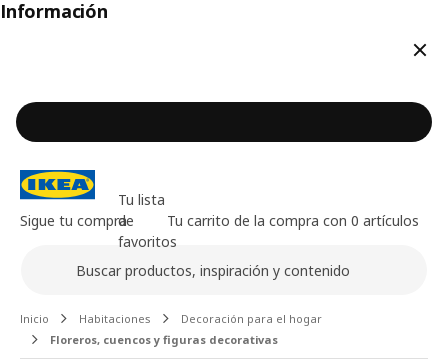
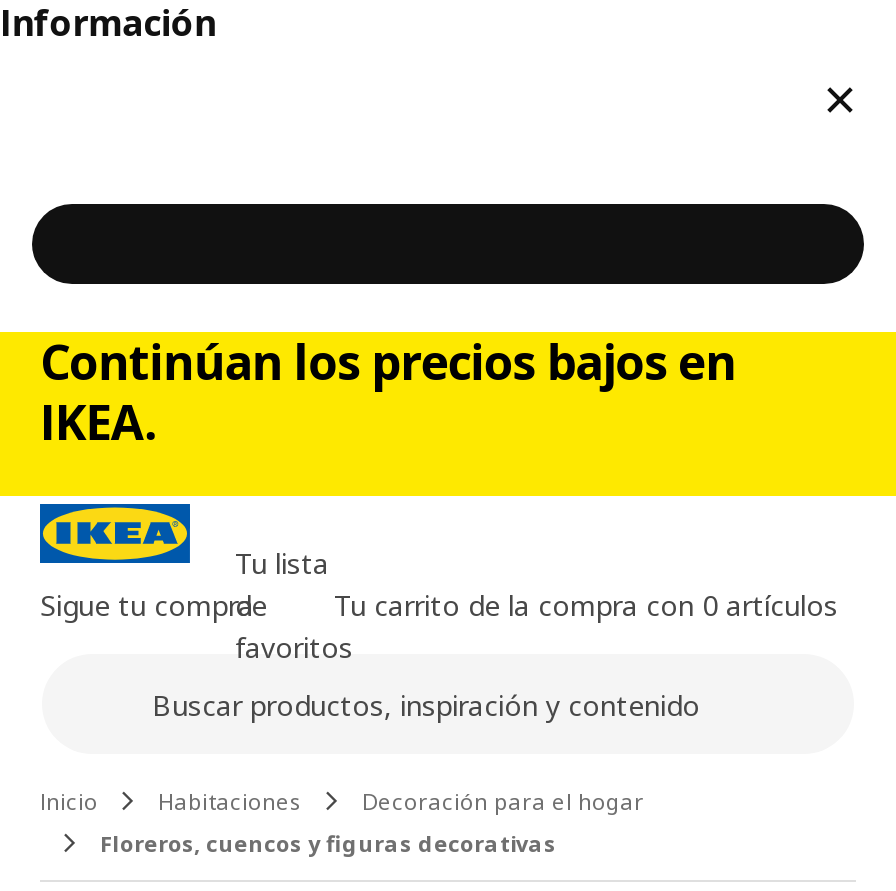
none -> [40,328,736,454] Continúan los precios bajos en | IKEA.

